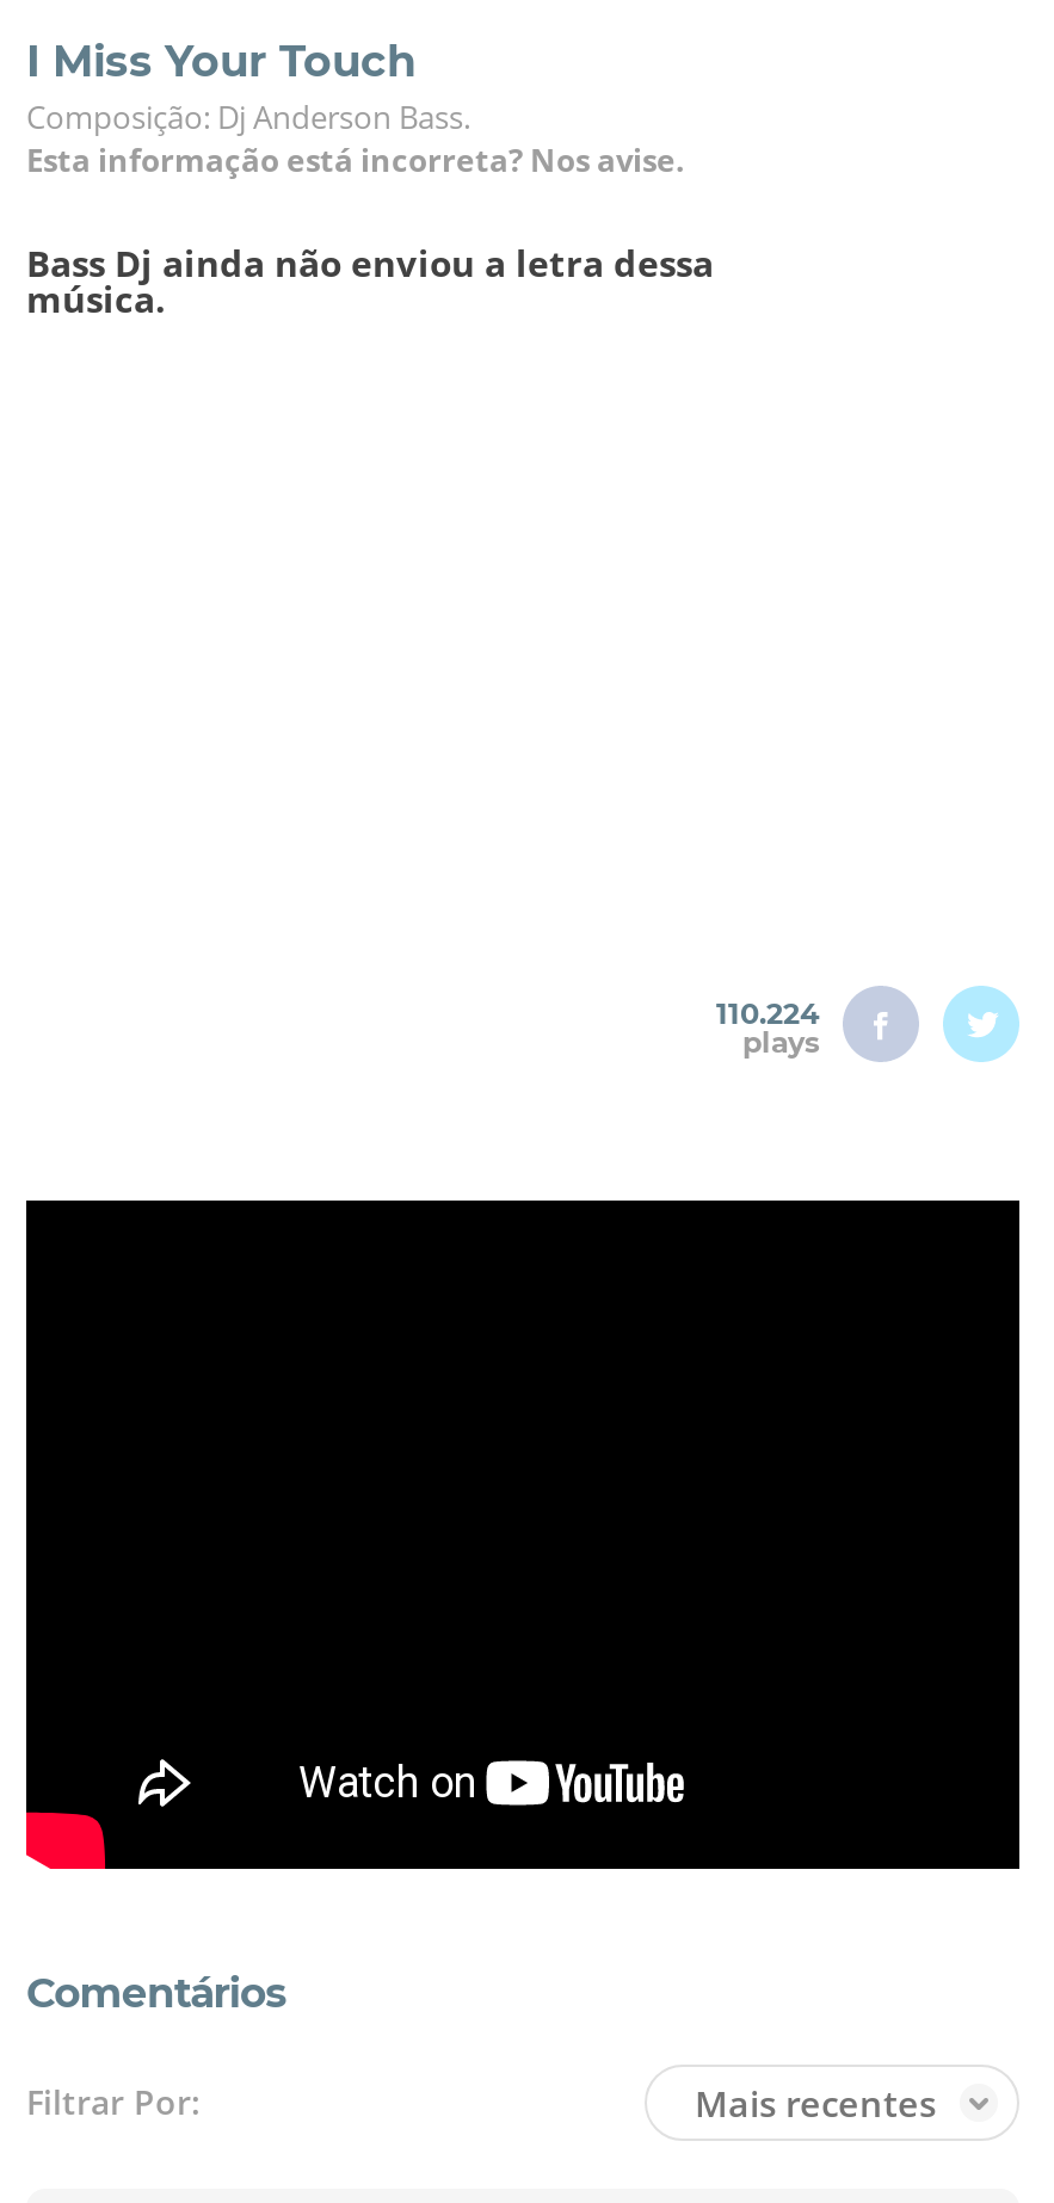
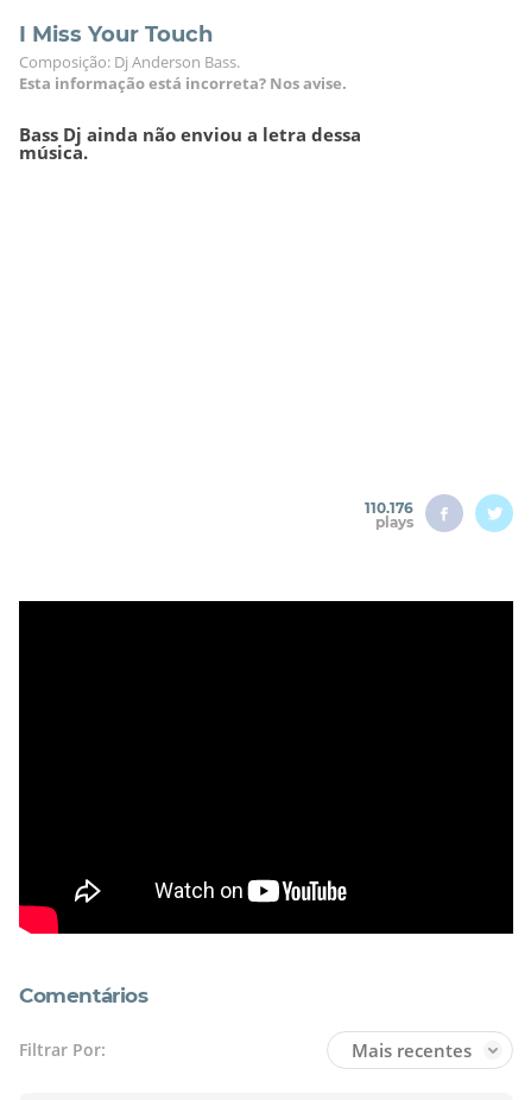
[716,995,819,1031] 110.224 -> [365,499,413,517] 110.176

